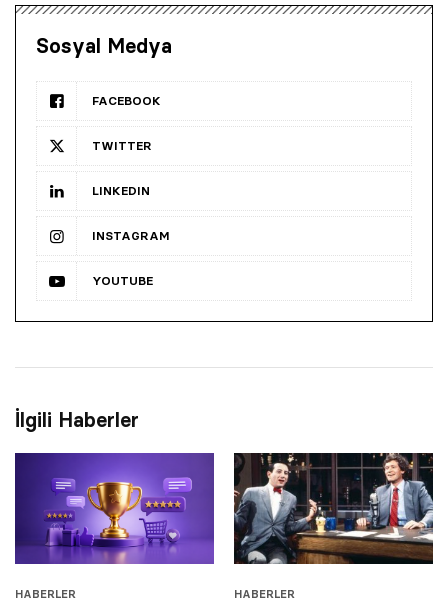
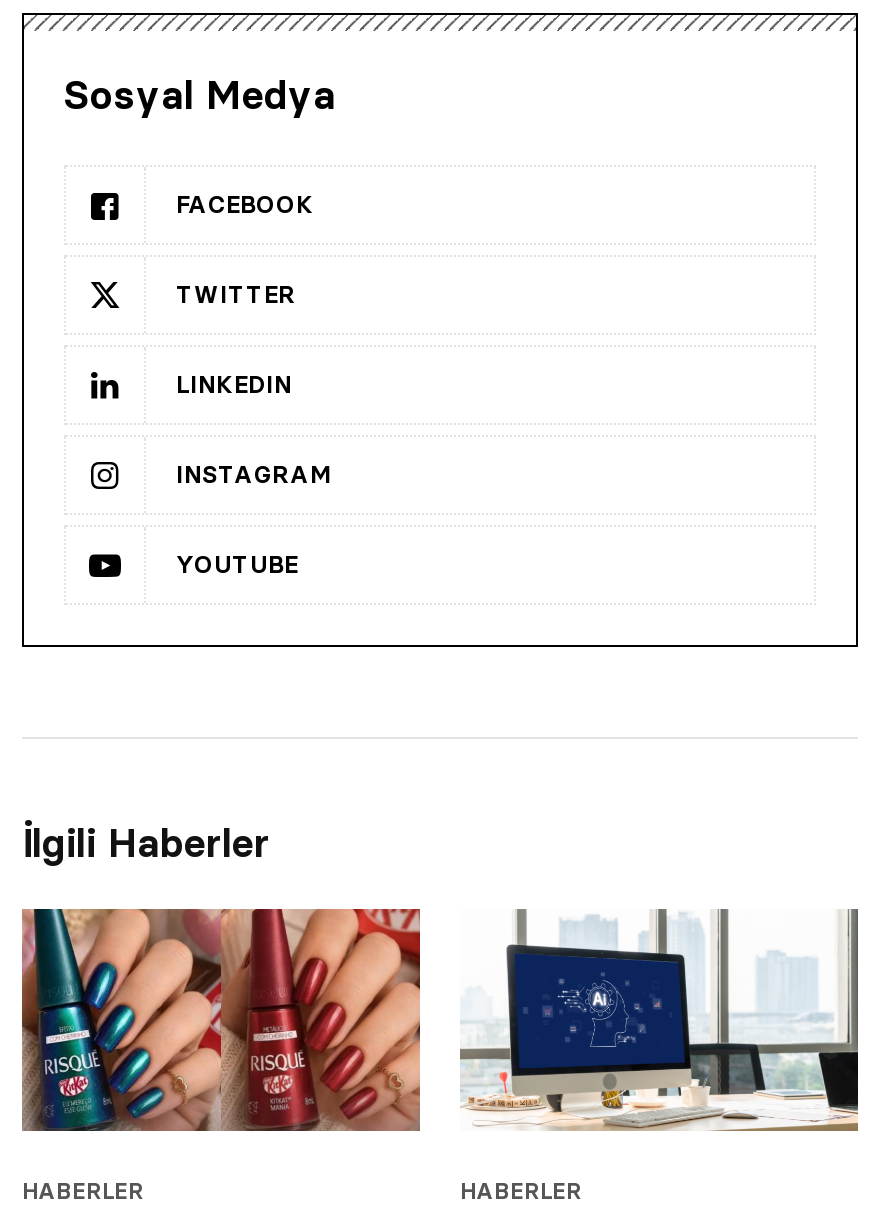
[14,452,215,565] [image] -> [20,907,422,1133] [image]
[233,452,434,565] [image] -> [458,909,860,1133] [image]

